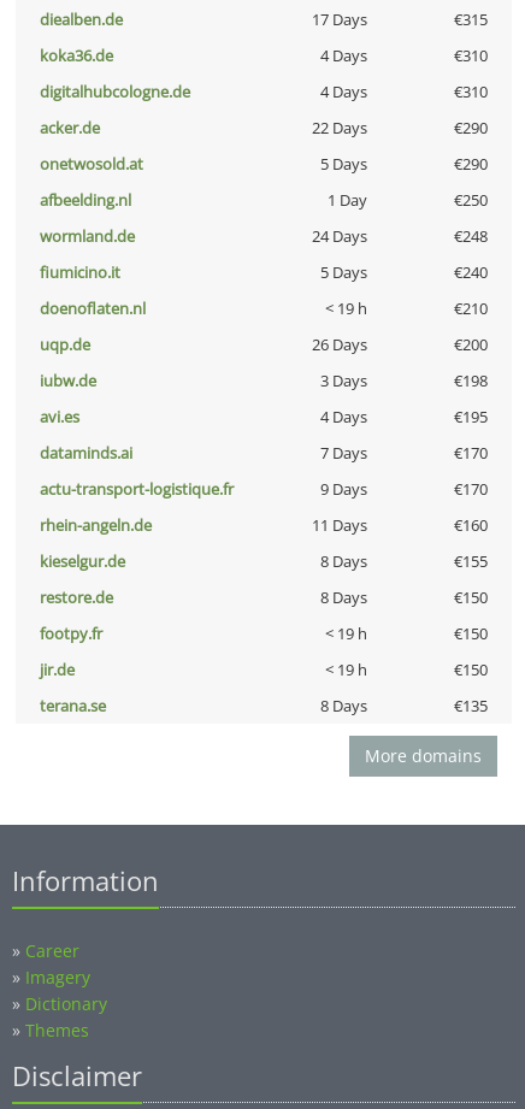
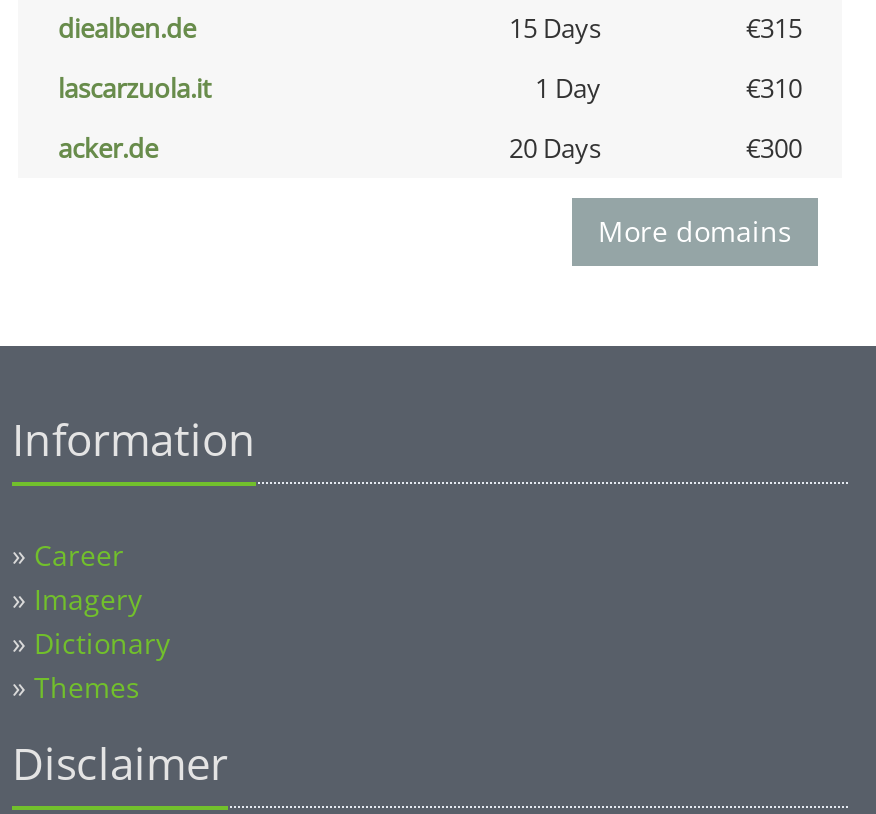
[311,8,367,30] 17 Days -> [509,10,601,46] 15 Days
[40,45,488,102] koka36.de | 4 Days | €310 | digitalhubcologne.de | 4 Days -> [58,70,601,106] lascarzuola.it | 1 Day
[40,117,488,716] 22 Days | €290 | onetwosold.at | 5 Days | €290 | afbeelding.nl | 1 Day | €250 | wormland.de | 24 Days | €248 | fiumicino.it | 5 Days | €240 | doenoflaten.nl | < 19 h | €210 | uqp.de | 26 Days | €200 | iubw.de | 3 Days | €198 | avi.es | 4 Days | €195 | dataminds.ai | 7 Days | €170 | actu-transport-logistique.fr | 9 Days | €170 | rhein-angeln.de | 11 Days | €160 | kieselgur.de | 8 Days | €155 | restore.de | 8 Days | €150 | footpy.fr | < 19 h | €150 | jir.de | < 19 h | €150 | terana.se | 8 Days | €135 -> [509,130,802,166] 20 Days | €300

